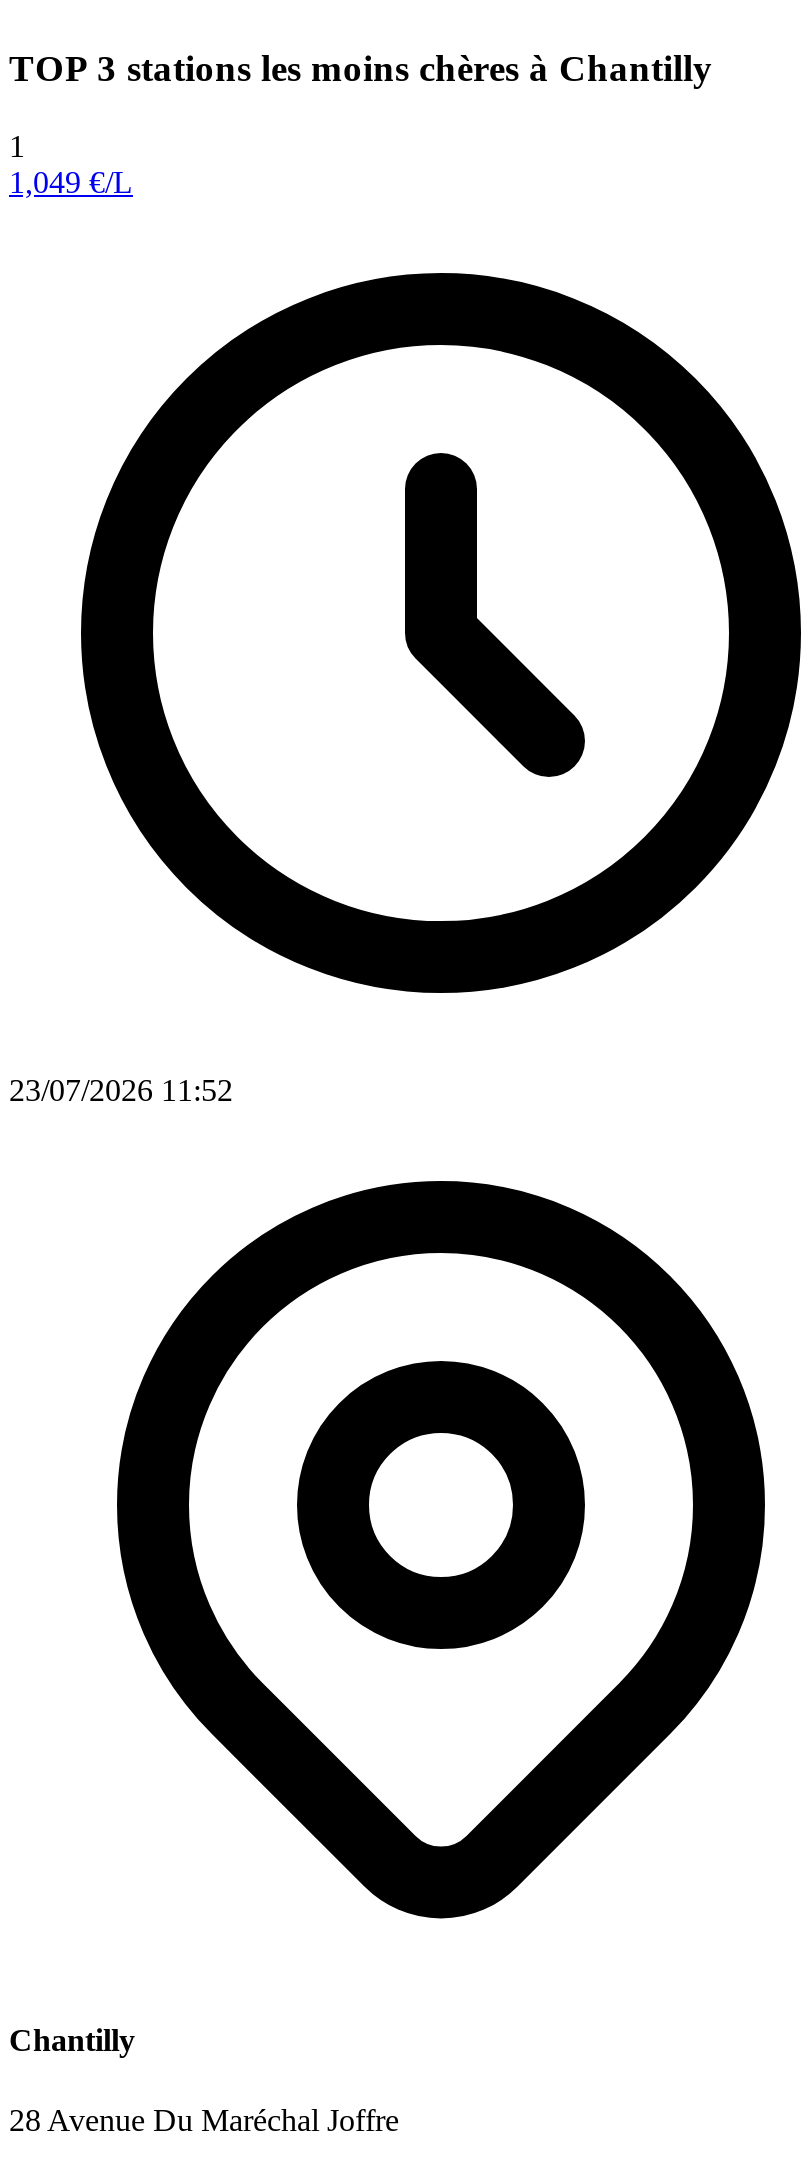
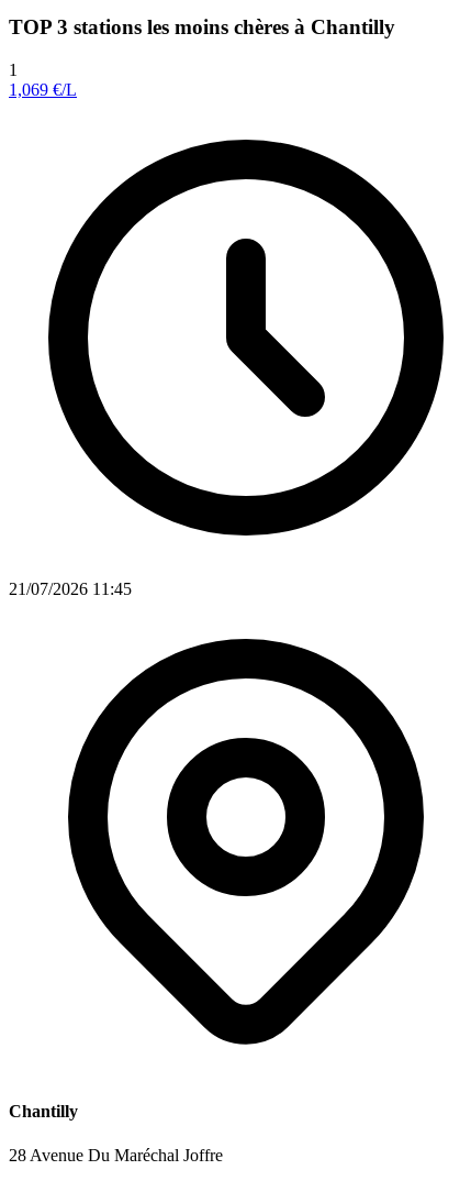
[9,165,133,199] 1,049 €/L -> [9,80,77,99] 1,069 €/L
[9,1073,233,1107] 23/07/2026 11:52 -> [9,580,132,598] 21/07/2026 11:45

